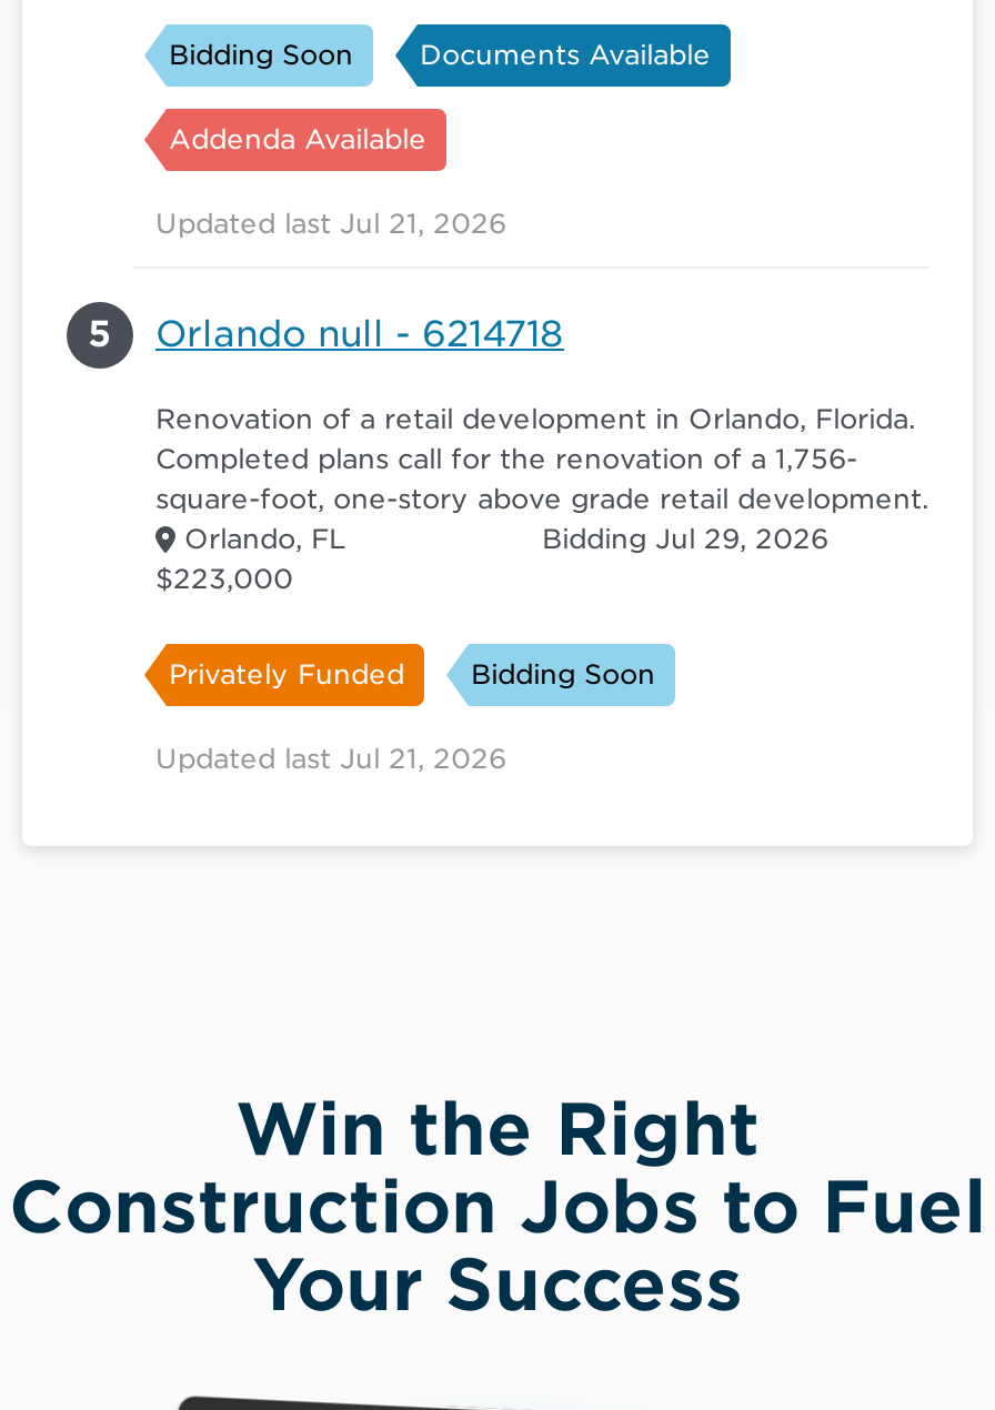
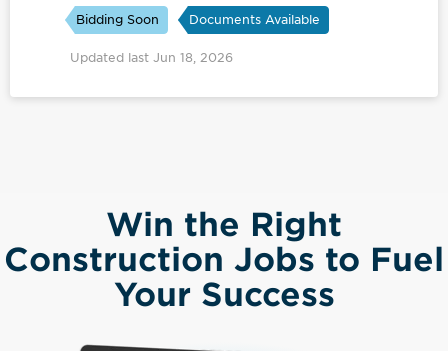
[88,122,928,775] Addenda Available | Updated last Jul 21, 2026 | 5 | Orlando null - 6214718 | Renovation of a retail development in Orlando, Florida. | Completed plans call for the renovation of a 1,756- | square-foot, one-story above grade retail development. | Orlando, FL | Bidding Jul 29, 2026 | $223,000 | Privately Funded | Bidding Soon | Updated last Jul 21, 2026 -> [70,50,233,65] Updated last Jun 18, 2026

